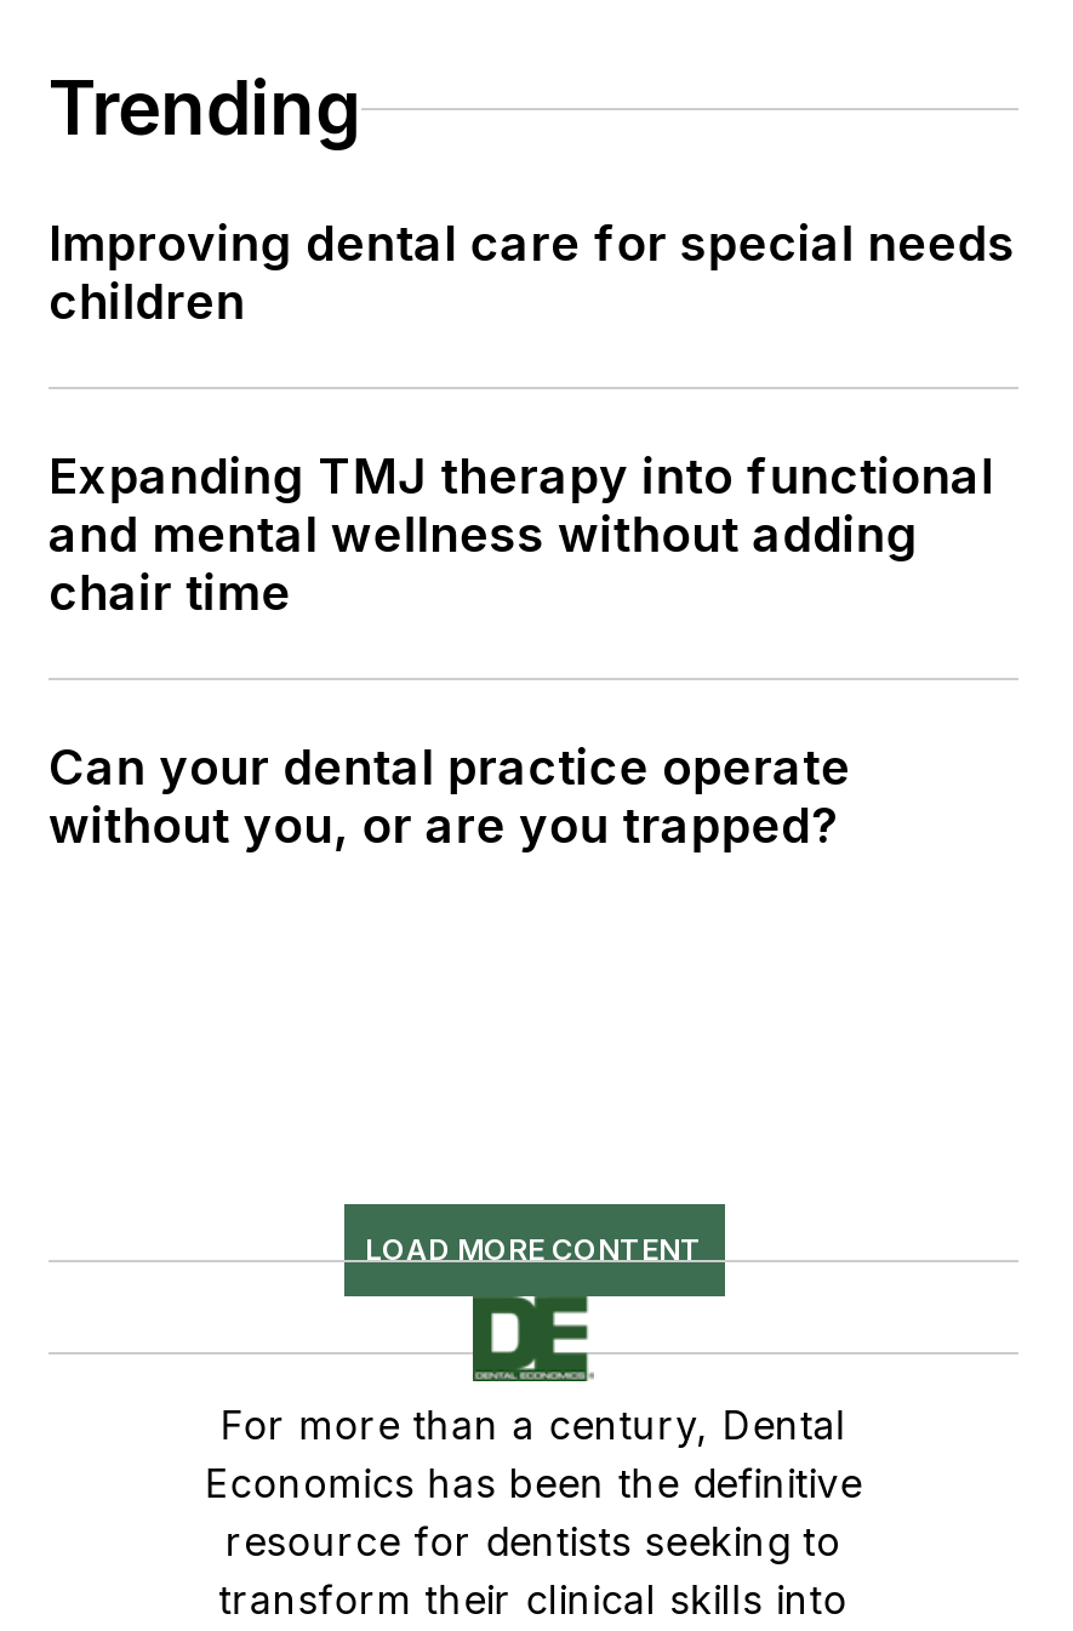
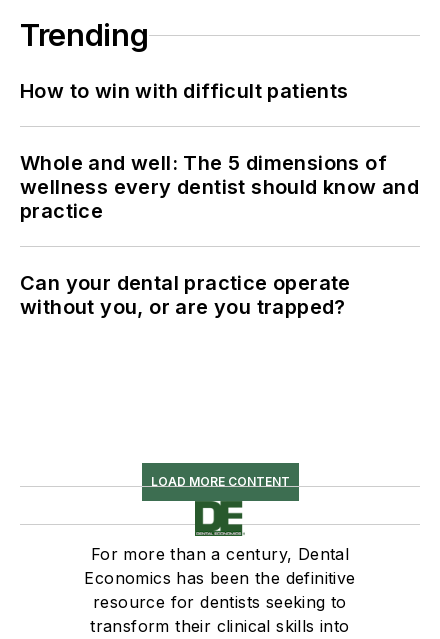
[48,216,1015,332] Improving dental care for special needs | children -> [20,79,349,103] How to win with difficult patients
[48,449,994,623] Expanding TMJ therapy into functional | and mental wellness without adding | chair time -> [20,151,419,223] Whole and well: The 5 dimensions of | wellness every dentist should know and | practice

